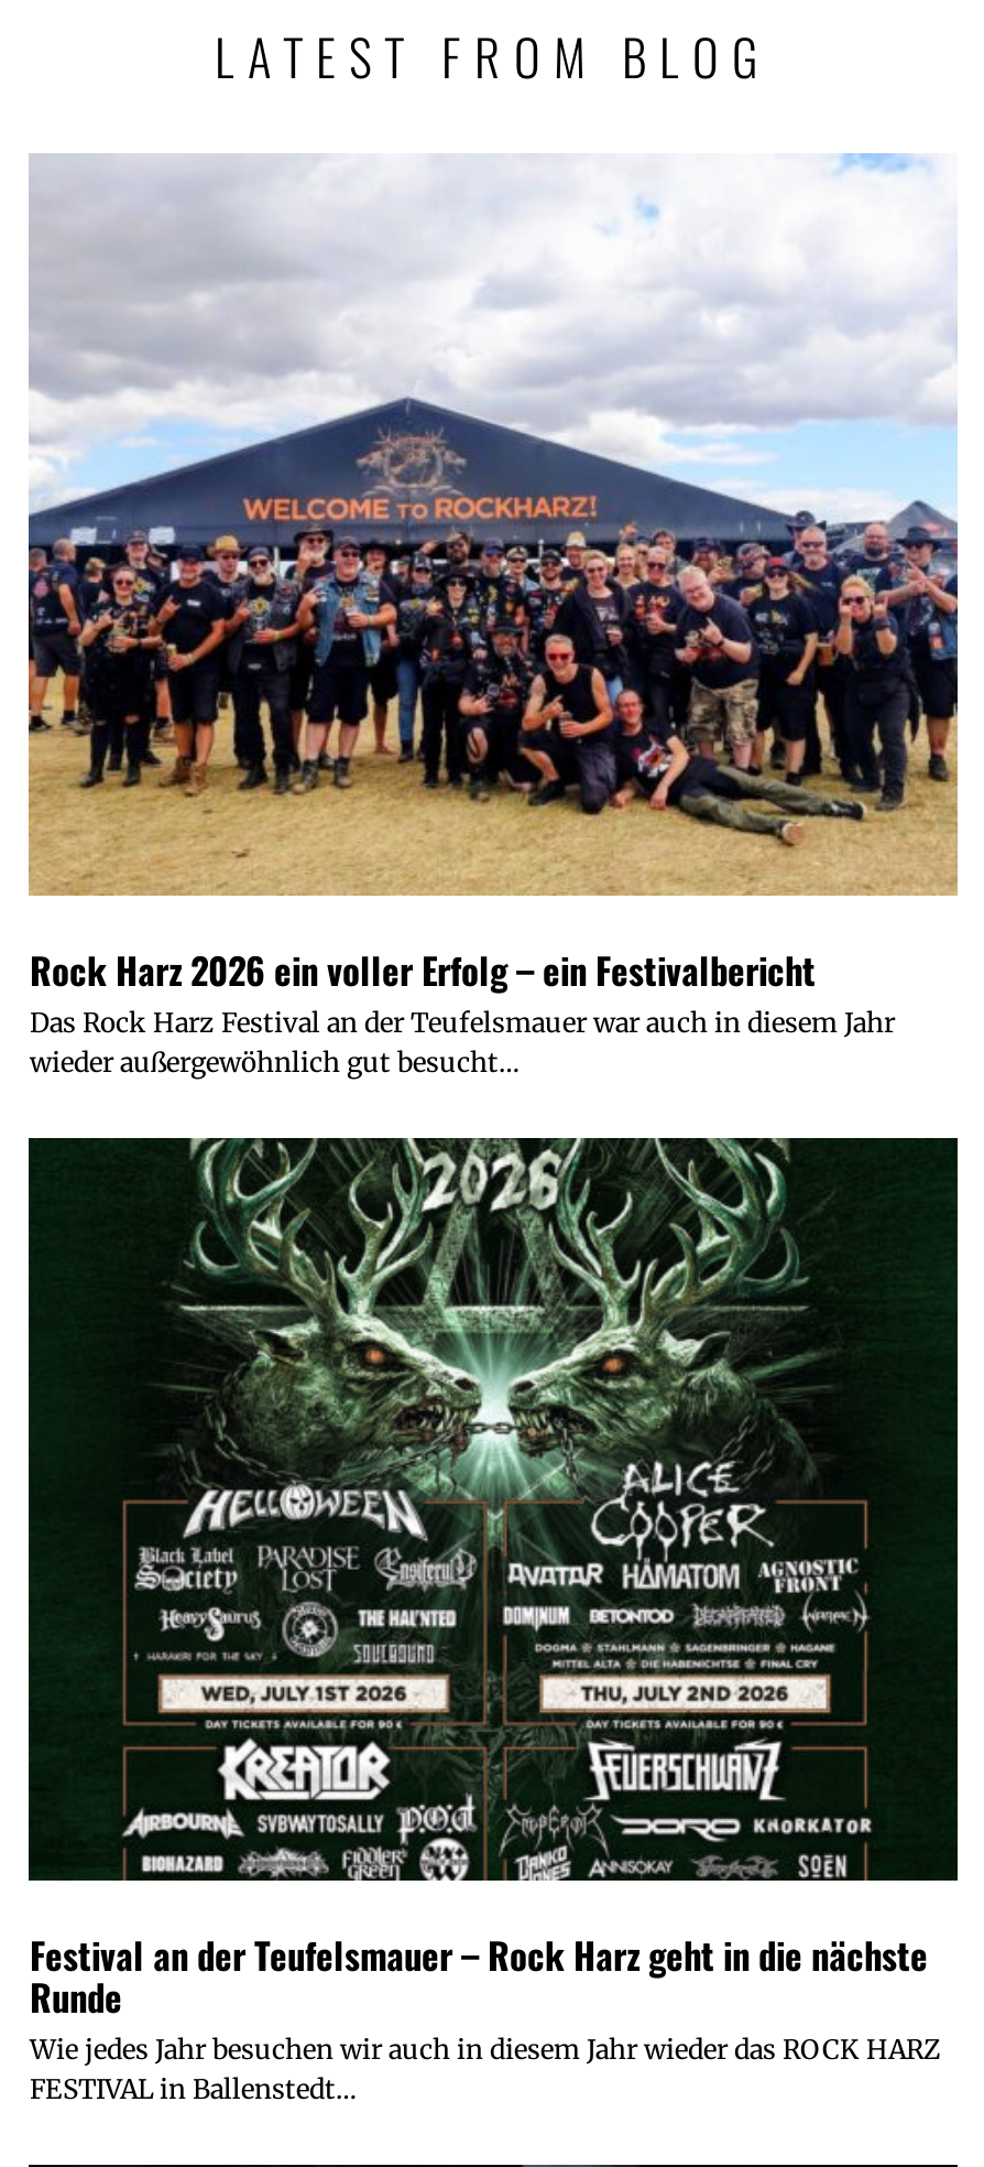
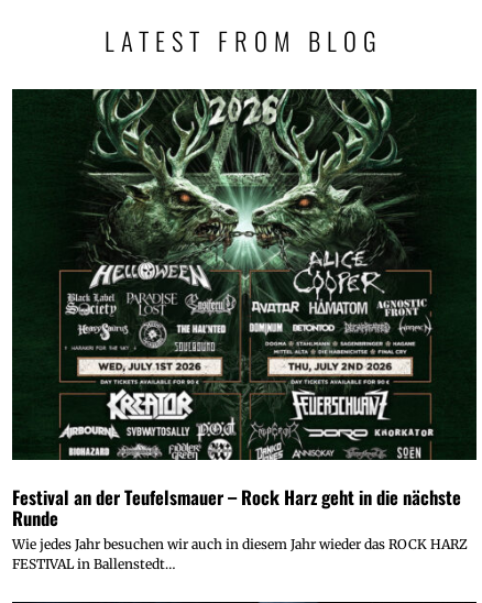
[26,153,960,1079] [image] | Rock Harz 2026 ein voller Erfolg – ein Festivalbericht | Das Rock Harz Festival an der Teufelsmauer war auch in diesem Jahr | wieder außergewöhnlich gut besucht… -> none

